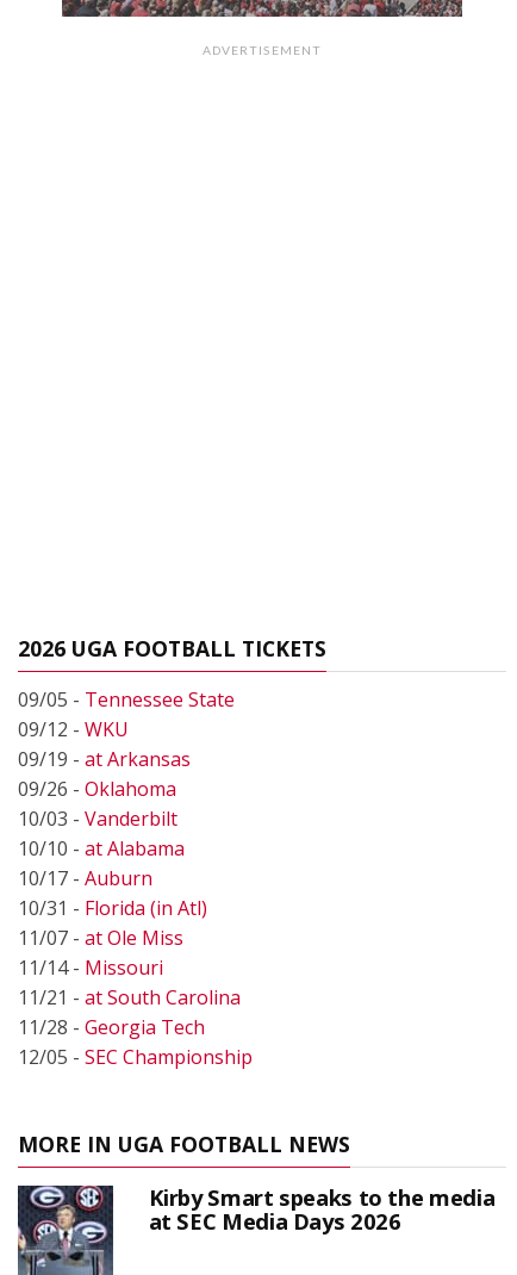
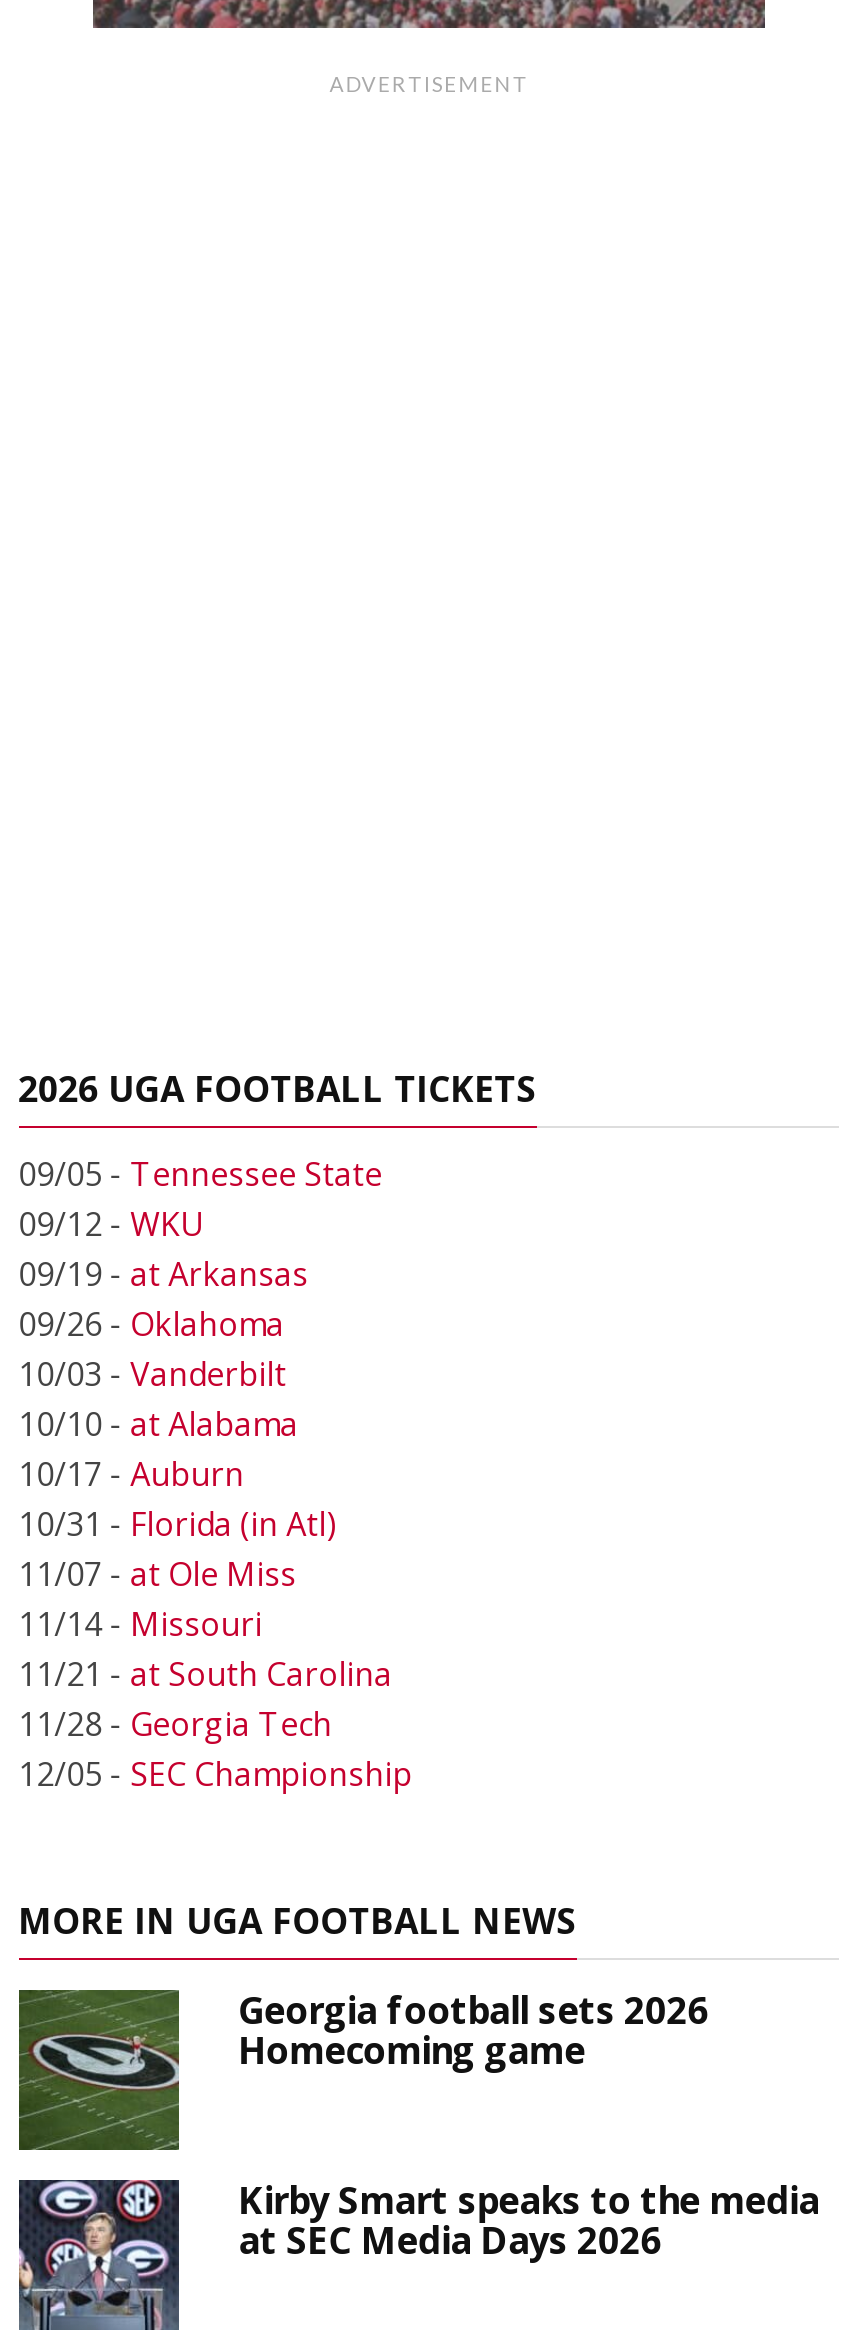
none -> [17,1984,709,2152] [image] | Georgia football sets 2026 | Homecoming game

